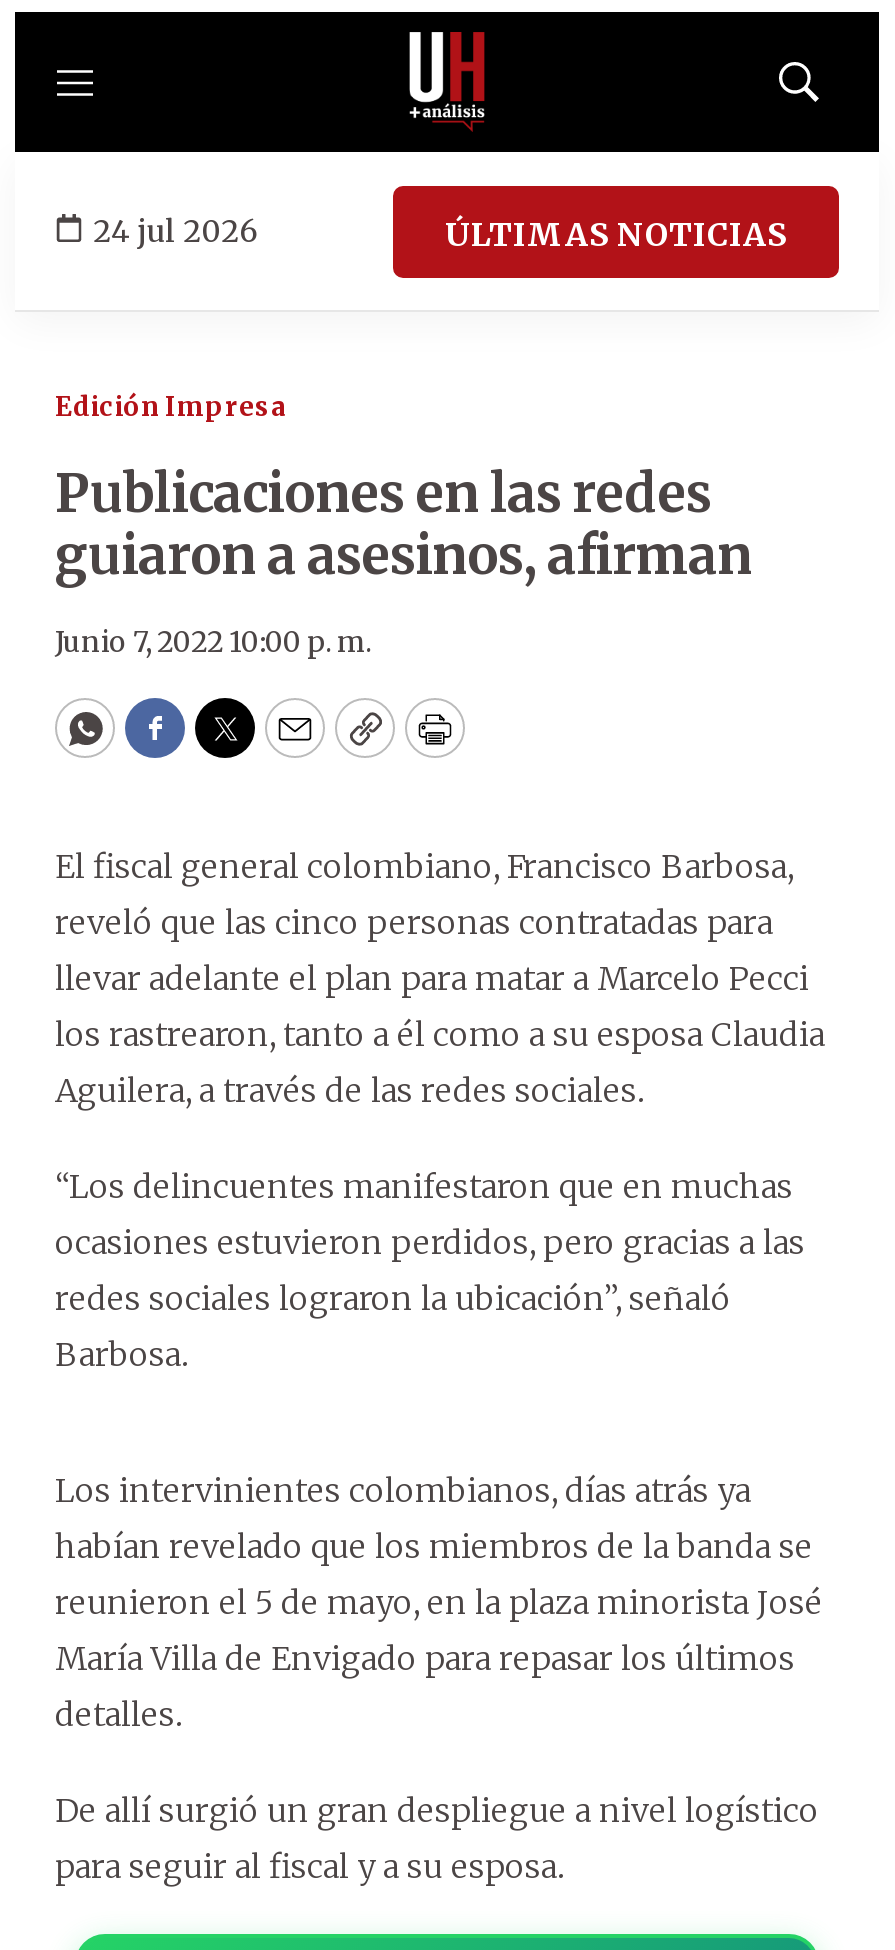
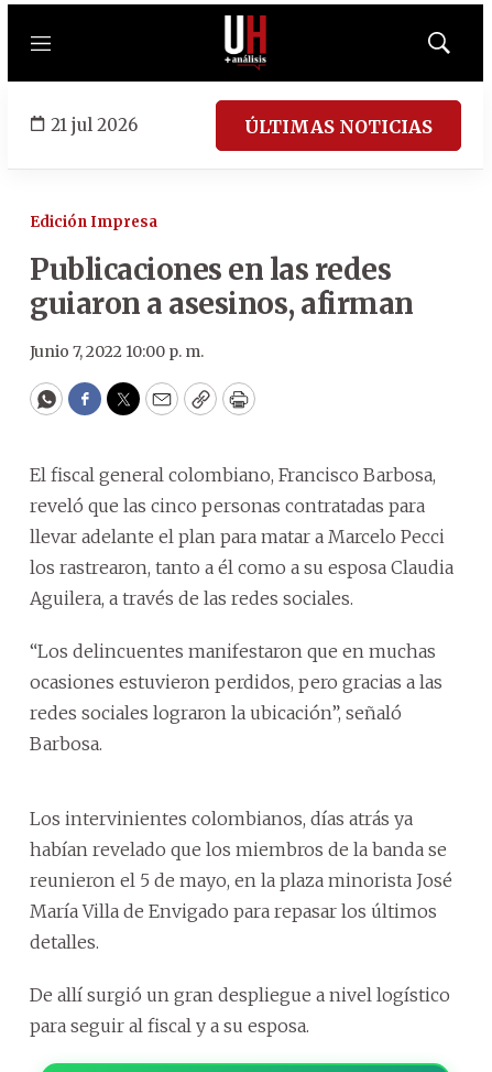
[93,211,257,249] 24 jul 2026 -> [51,114,138,135] 21 jul 2026

